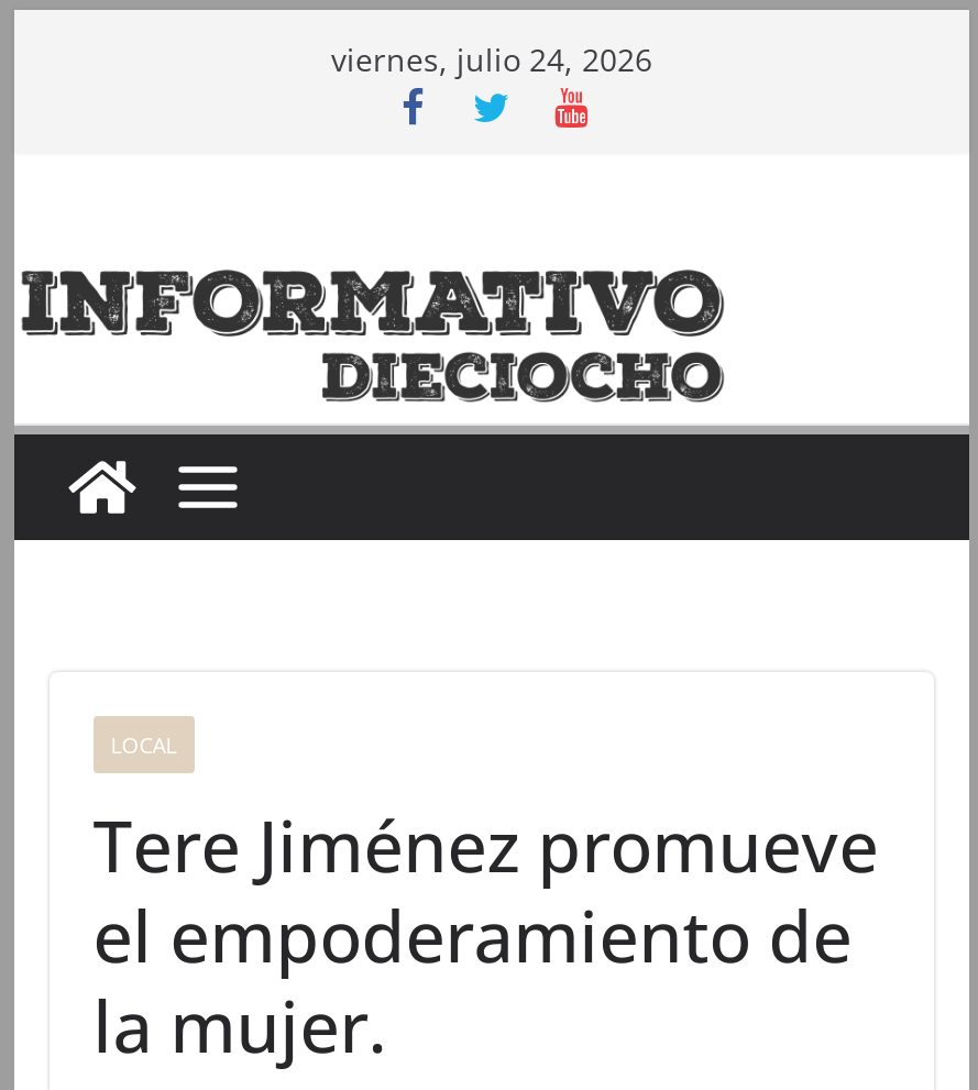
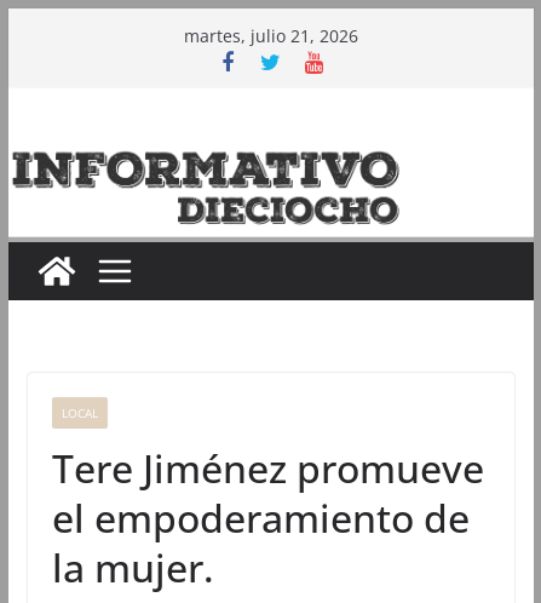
[331,38,652,80] viernes, julio 24, 2026 -> [184,24,358,47] martes, julio 21, 2026

